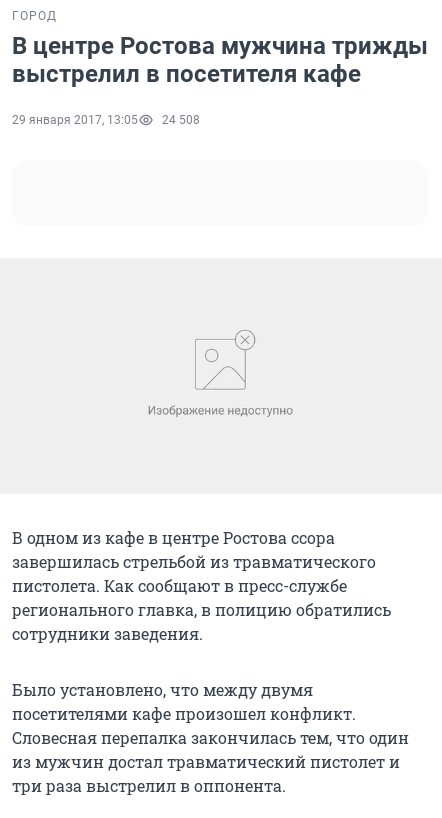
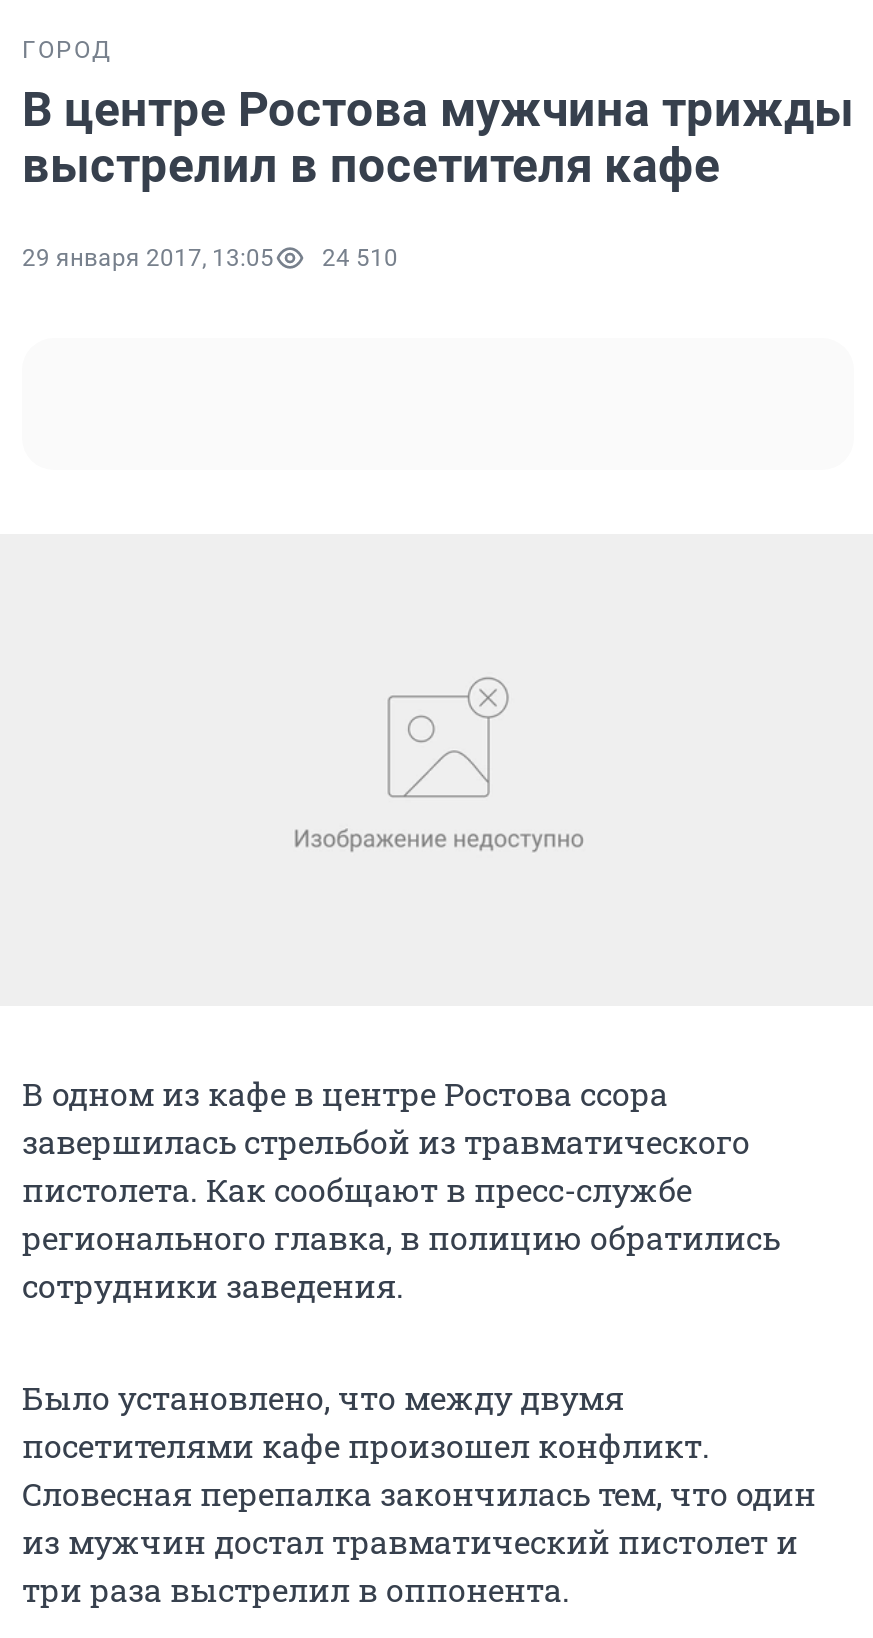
[12,113,200,127] 29 января 2017, 13:05 24 508 -> [22,244,398,272] 29 января 2017, 13:05 24 510

